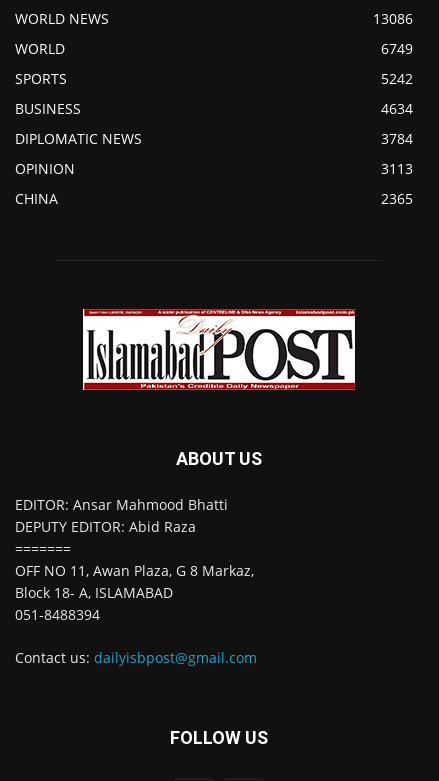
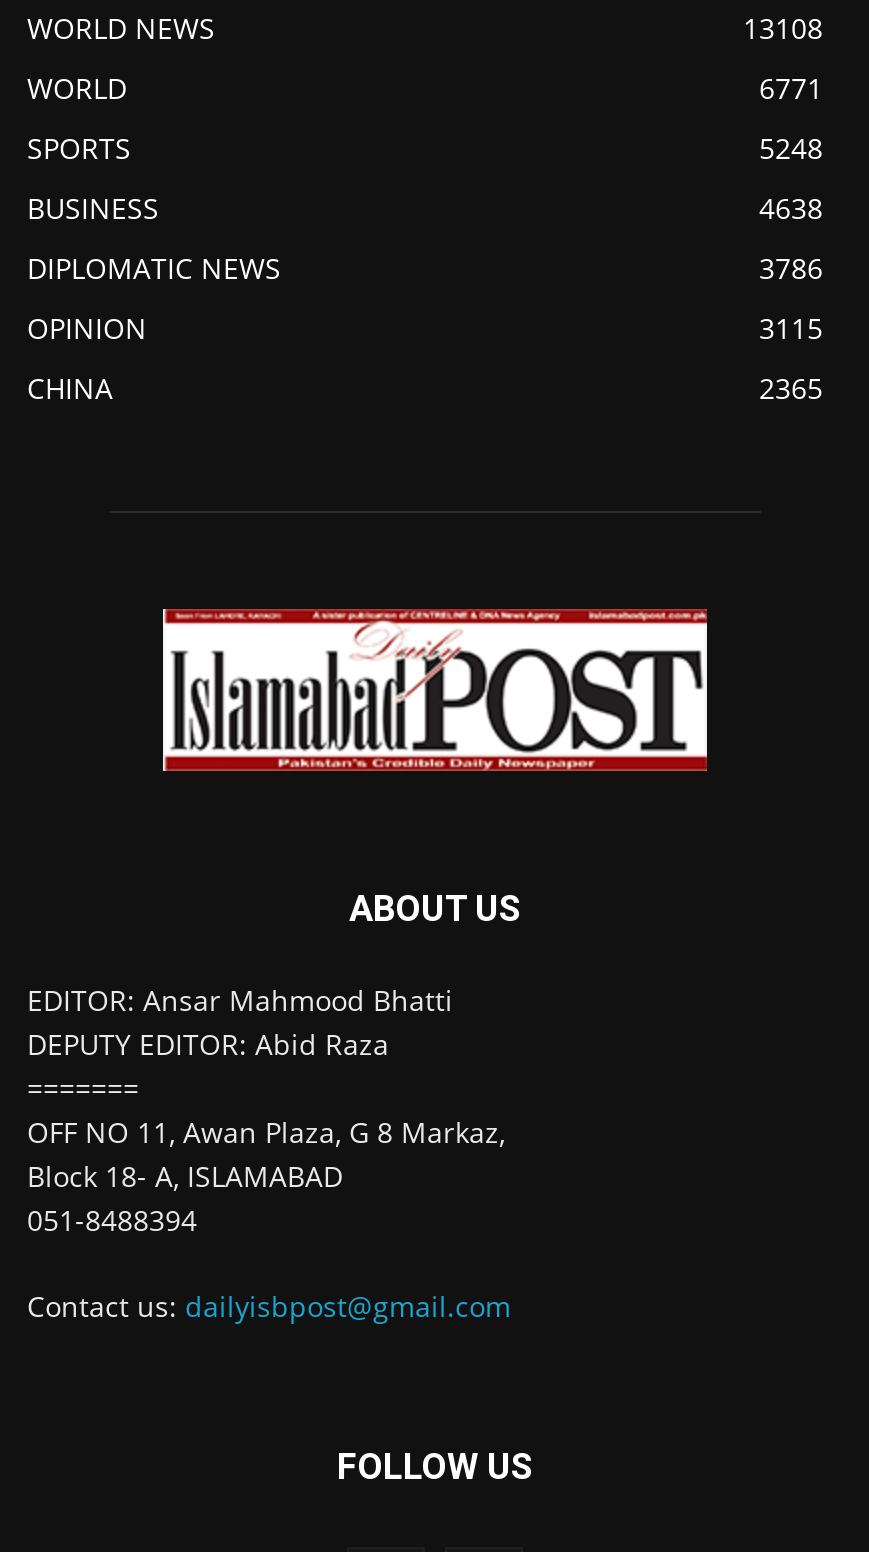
[373,9,413,28] 13086 -> [743,9,823,47] 13108
[381,39,413,58] 6749 -> [759,69,823,107] 6771
[381,69,413,88] 5242 -> [759,129,823,167] 5248
[381,99,413,118] 4634 -> [759,189,823,227] 4638
[381,129,413,148] 3784 -> [759,249,823,287] 3786
[381,159,413,178] 3113 -> [759,309,823,347] 3115

